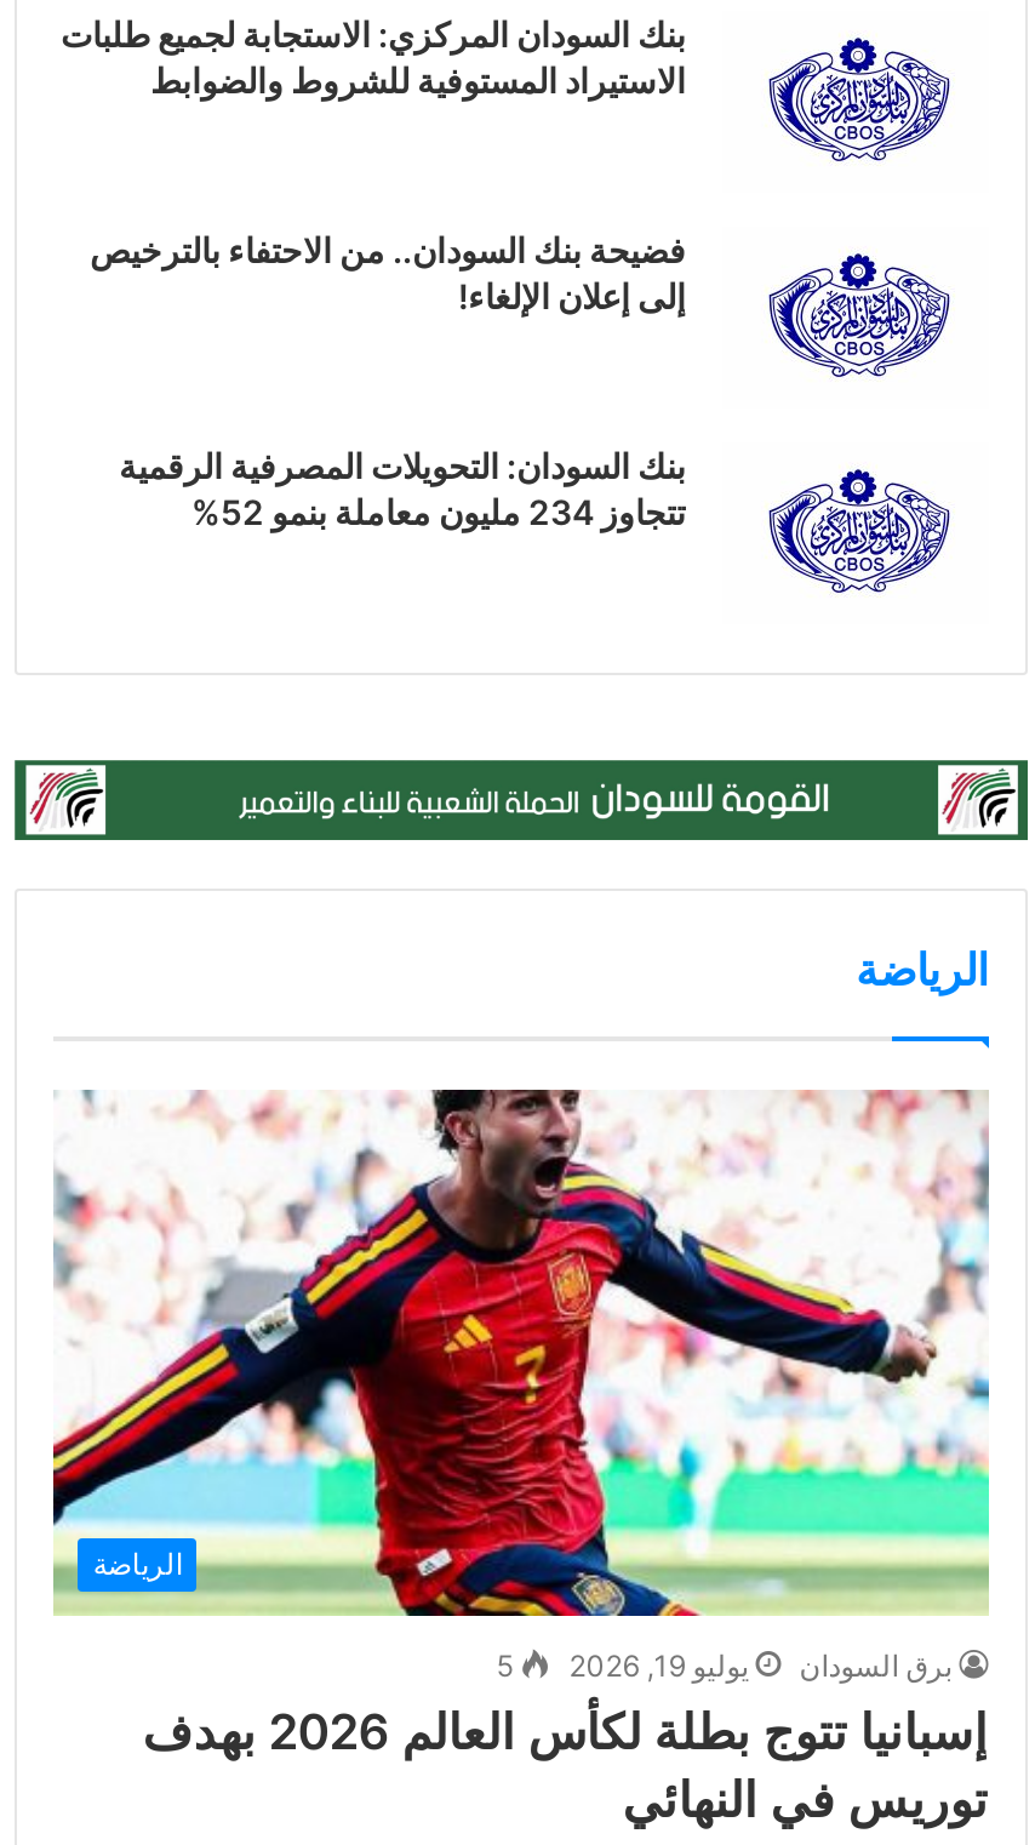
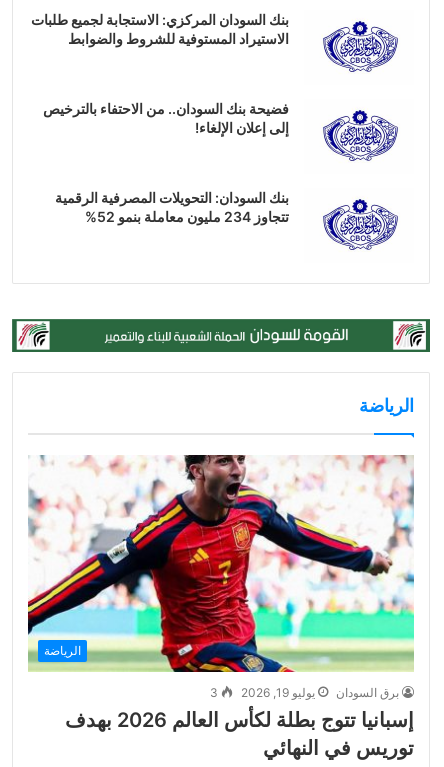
[496,1647,513,1684] 5 -> [210,685,218,700] 3

